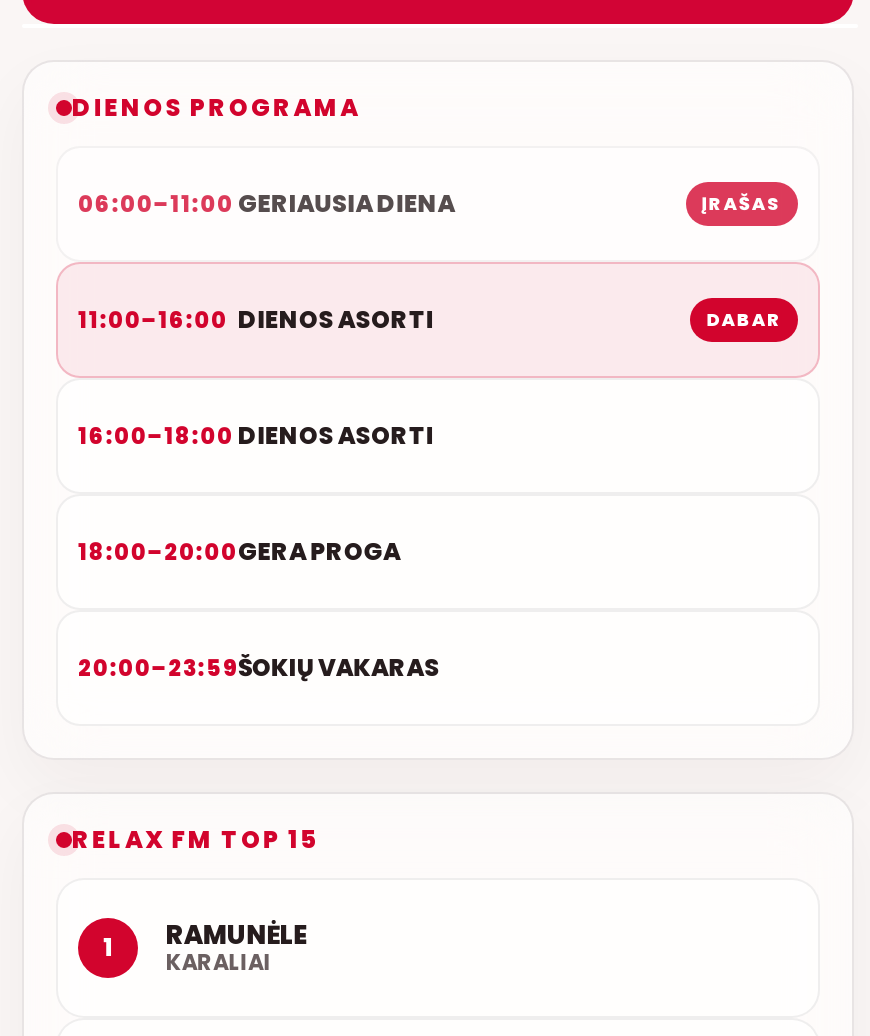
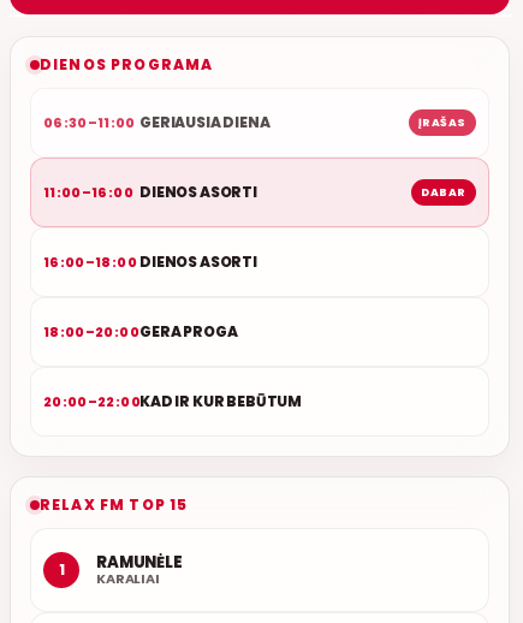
[78,186,455,220] 06:00–11:00 GERIAUSIA DIENA -> [43,112,270,133] 06:30–11:00 GERIAUSIA DIENA
[78,650,440,684] 20:00–23:59ŠOKIŲ VAKARAS -> [43,391,302,412] 20:00–22:00KAD IR KUR BEBŪTUM

